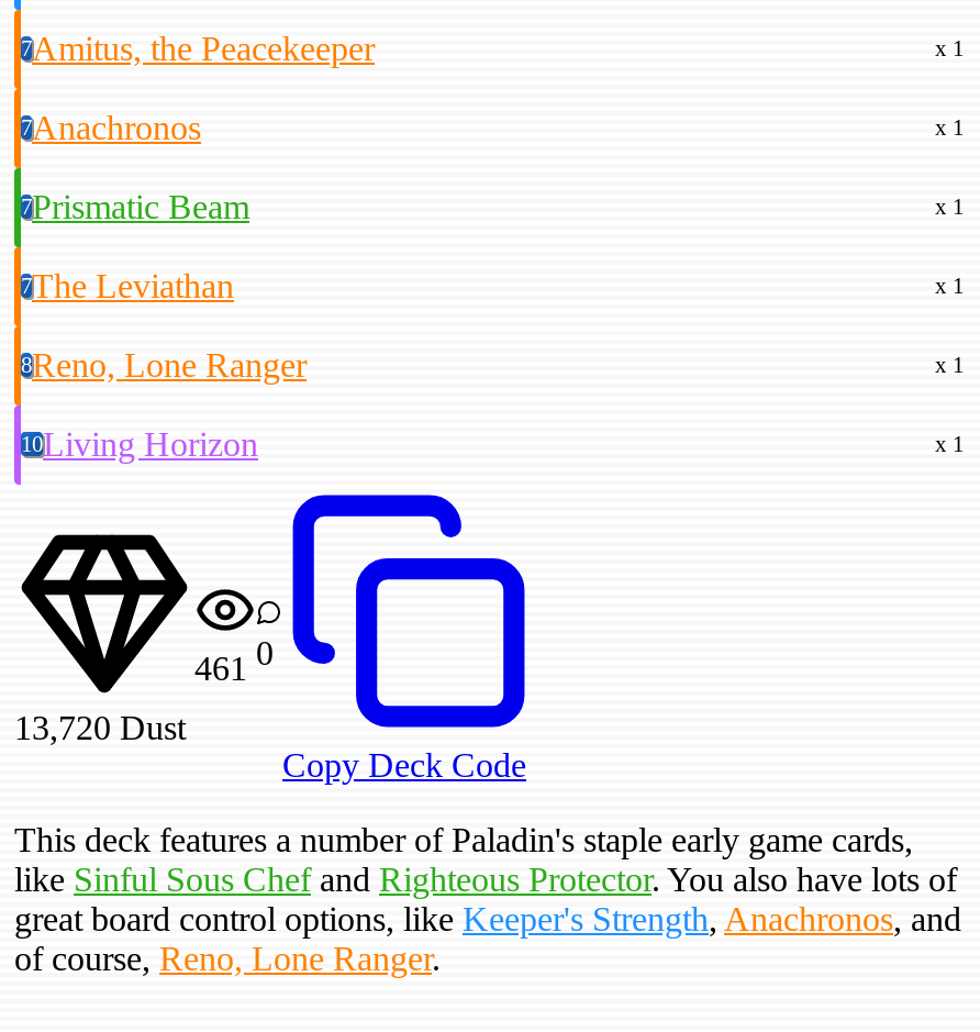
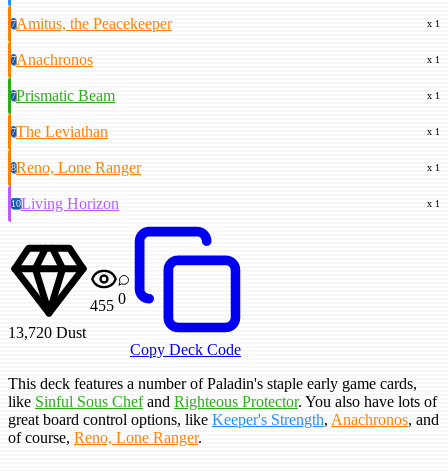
[194,634,274,687] 461 0 -> [90,290,126,314] 455 0

